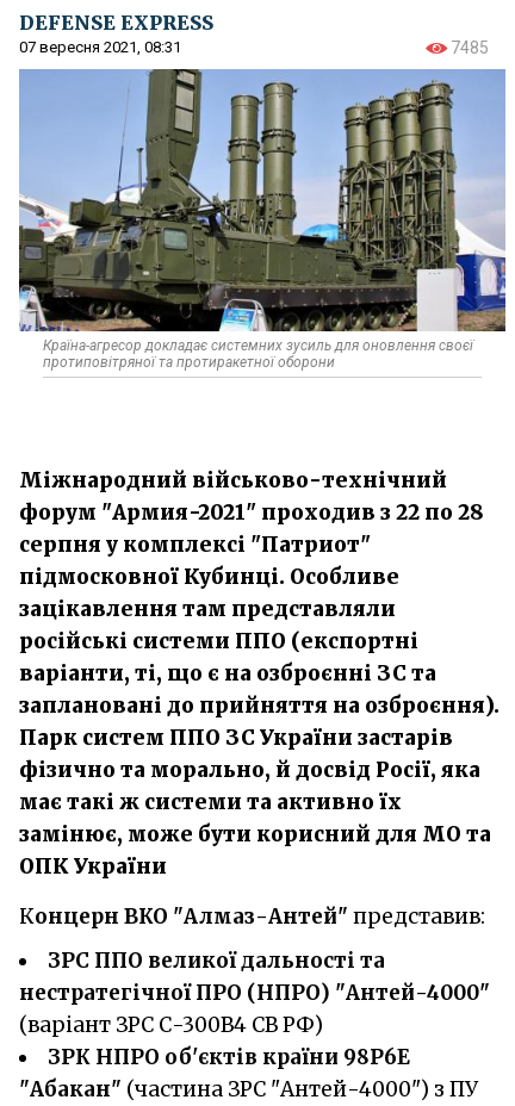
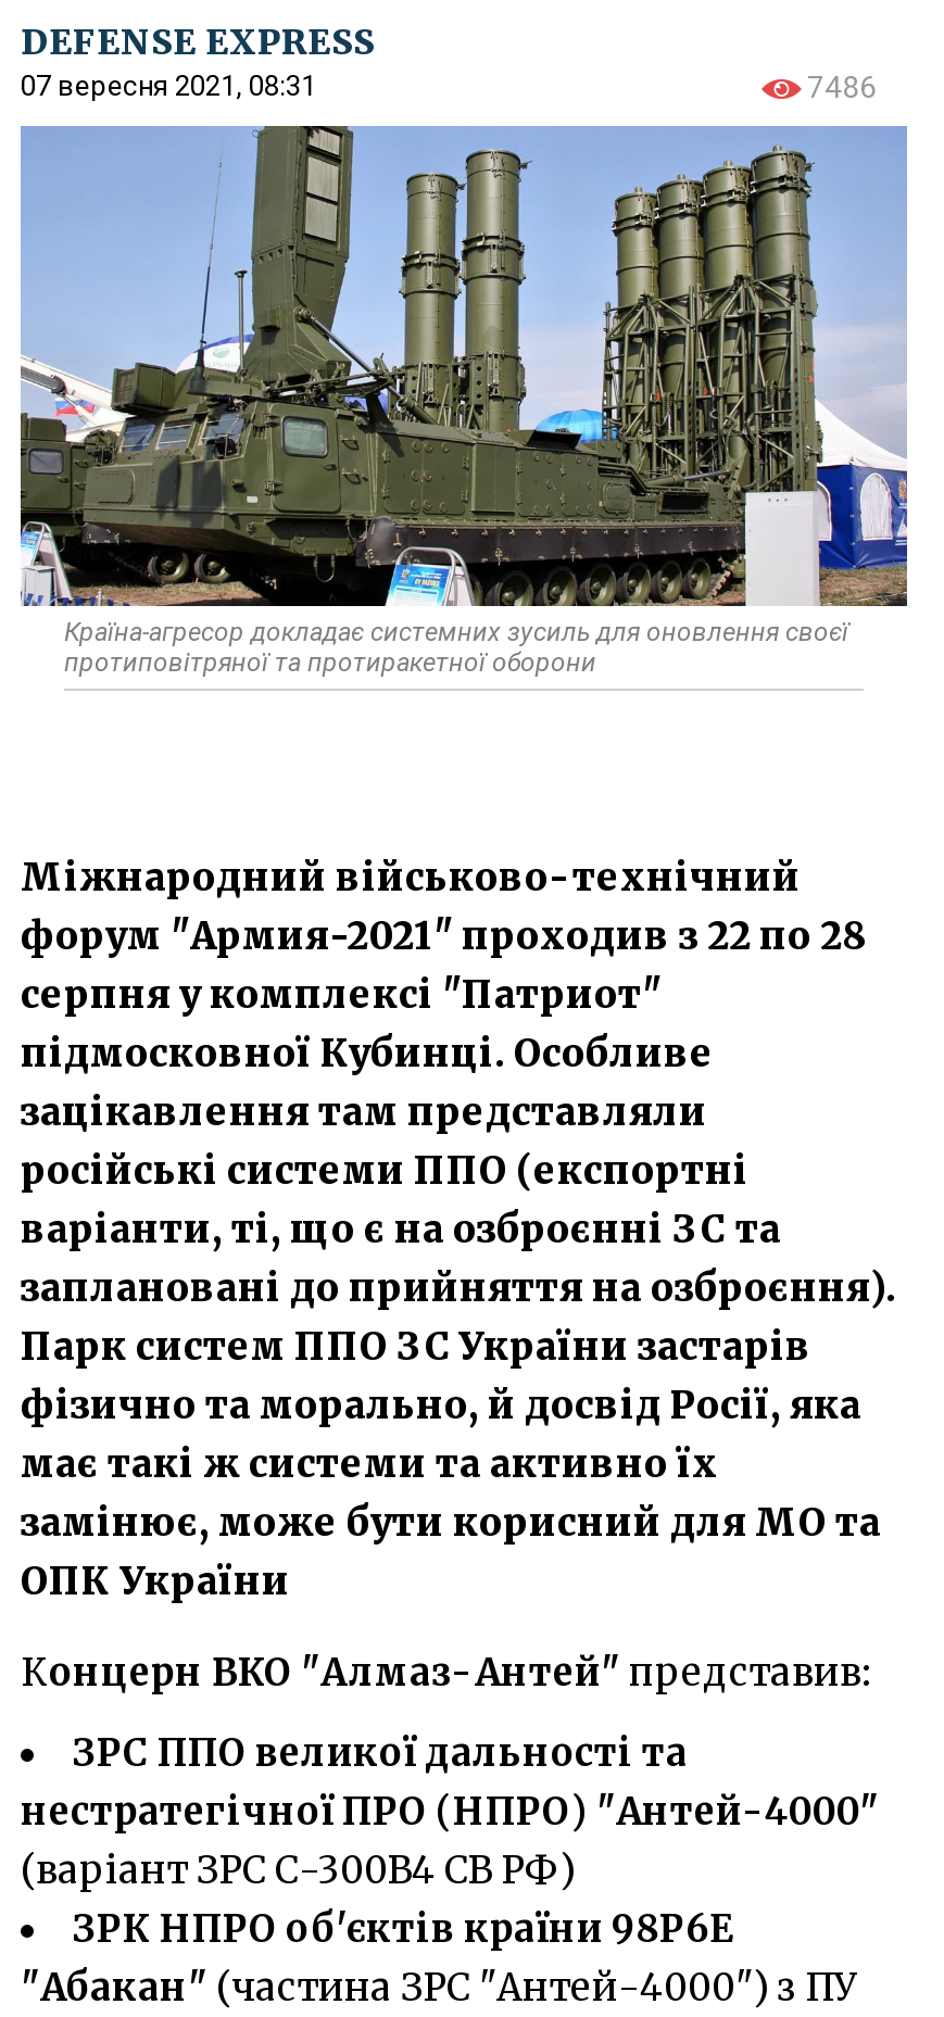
[447,38,489,57] 7485 -> [801,69,877,104] 7486

